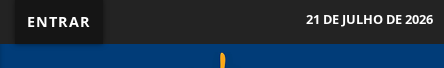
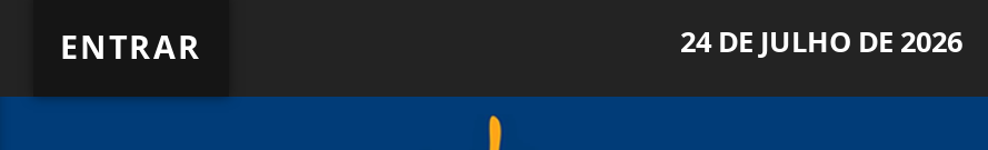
[306,10,433,28] 21 DE JULHO DE 2026 -> [680,21,962,61] 24 DE JULHO DE 2026

